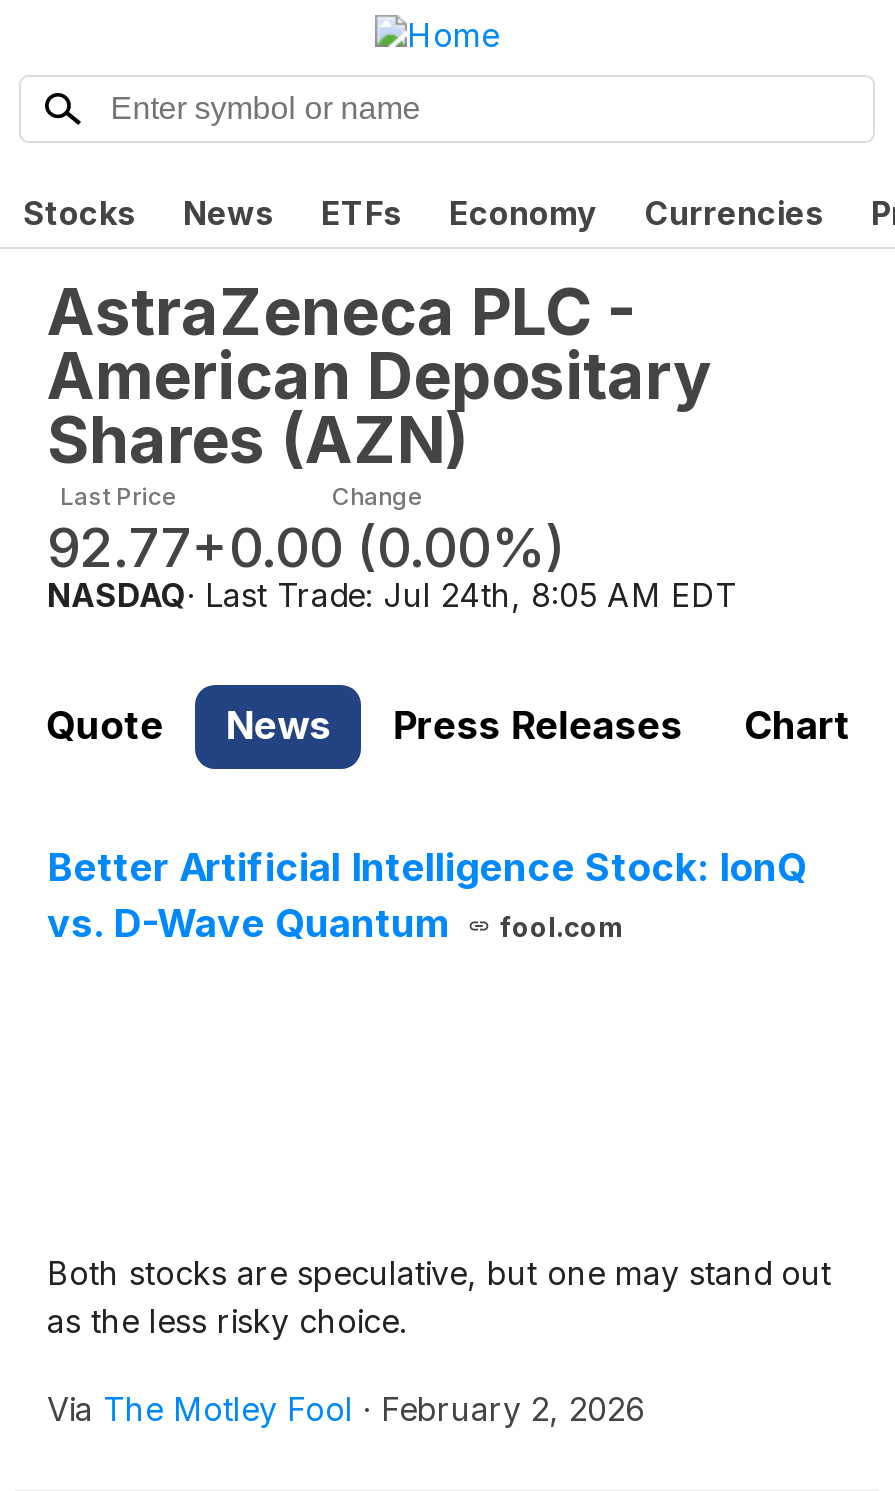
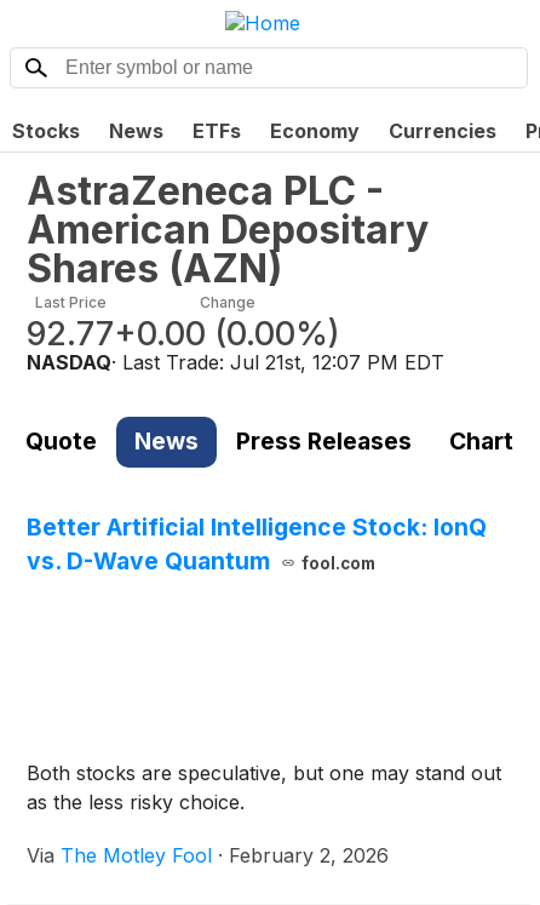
[47,574,737,614] NASDAQ · Last Trade: Jul 24th, 8:05 AM EDT -> [27,350,444,374] NASDAQ · Last Trade: Jul 21st, 12:07 PM EDT

